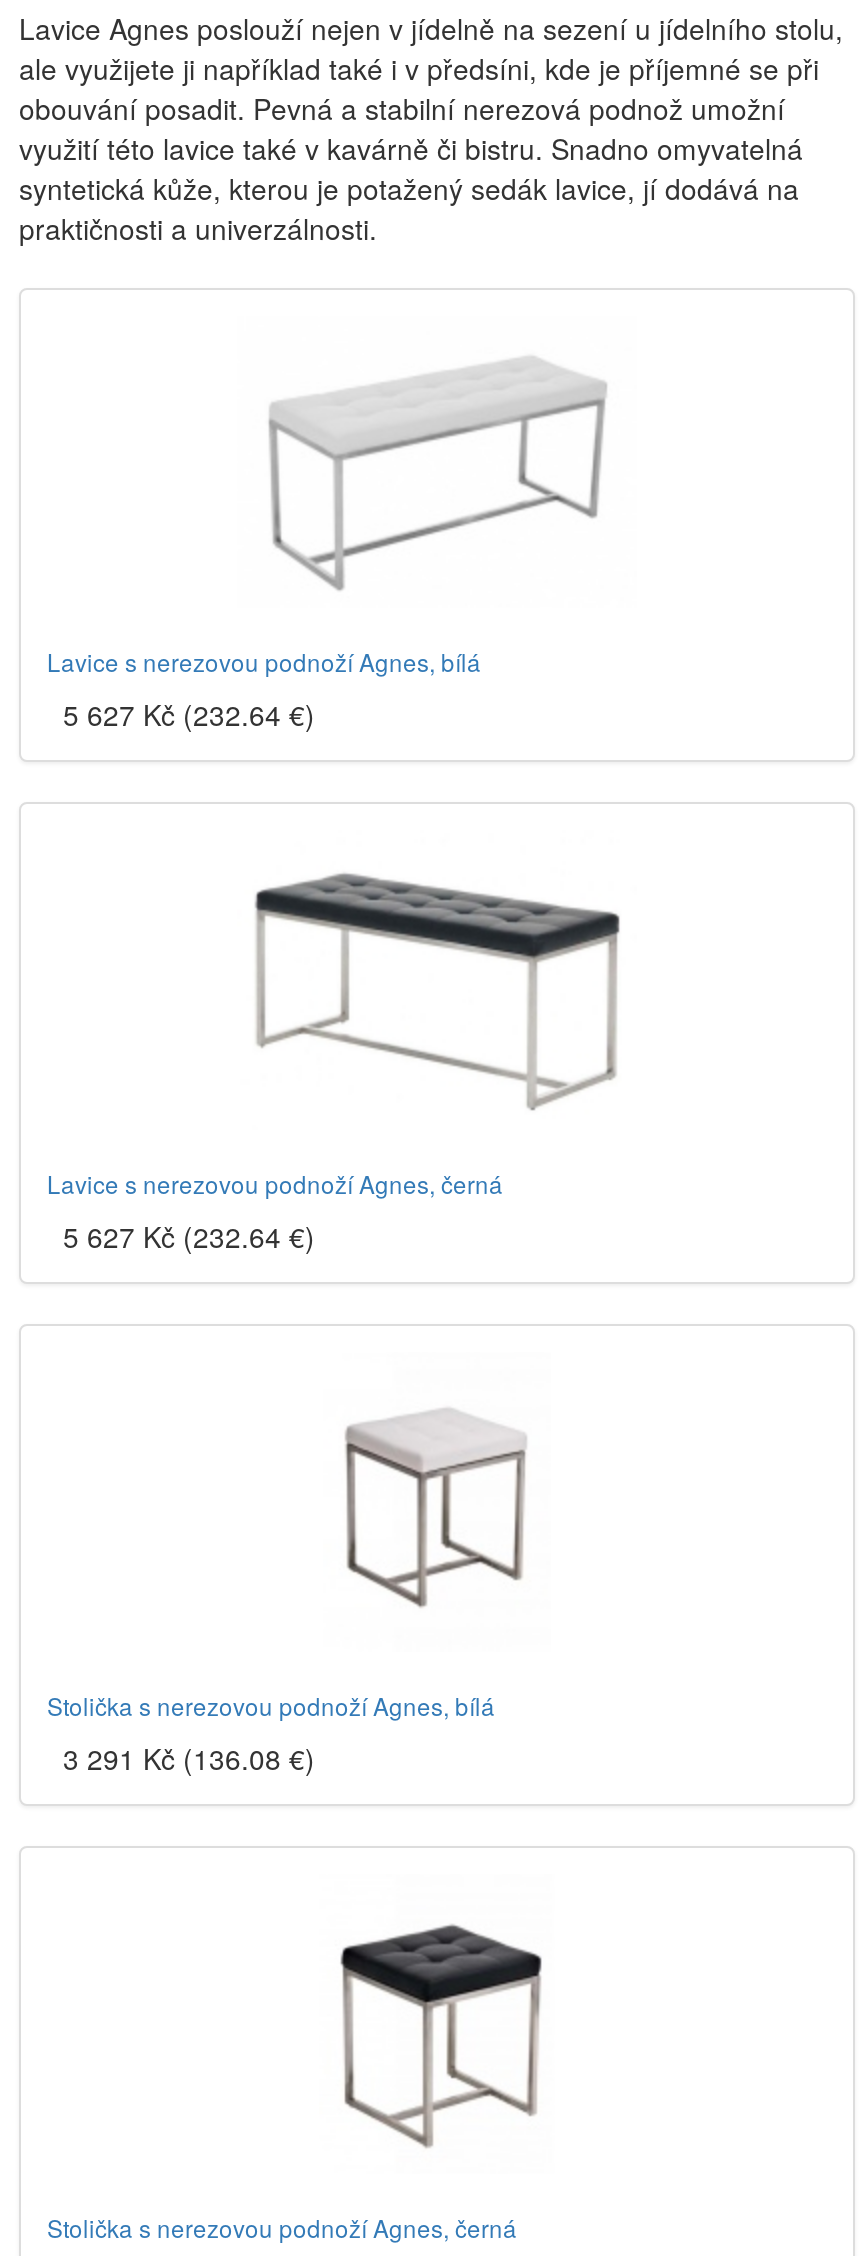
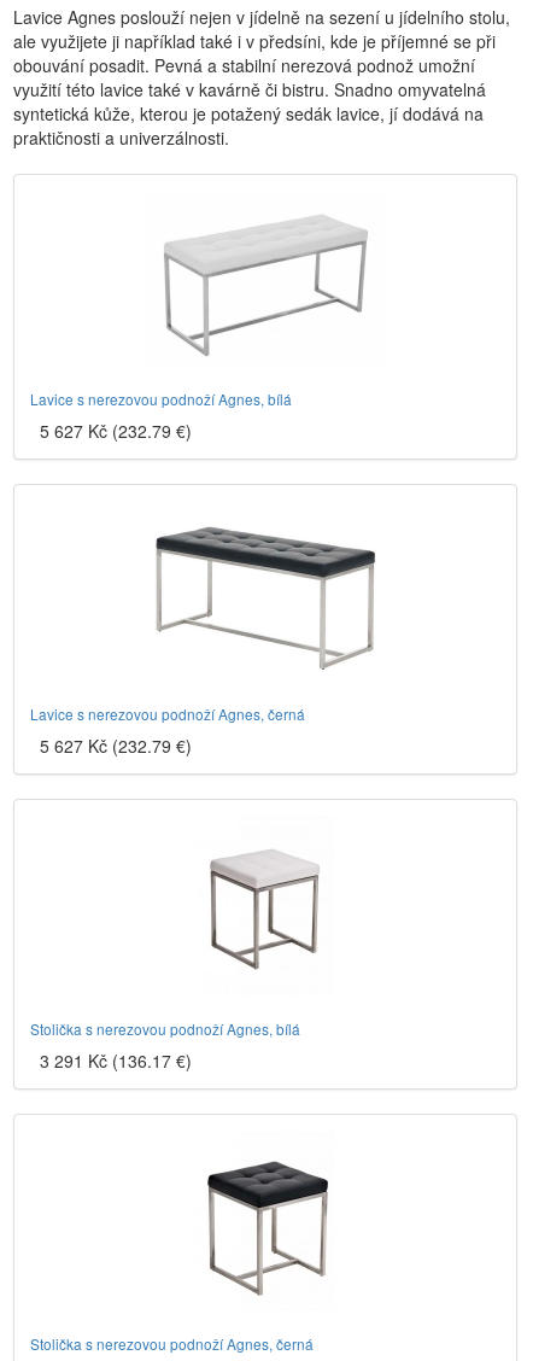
[47,694,315,734] 5 627 Kč (232.64 €) -> [30,419,192,443] 5 627 Kč (232.79 €)
[47,1216,315,1256] 5 627 Kč (232.64 €) -> [30,734,192,758] 5 627 Kč (232.79 €)
[47,1738,315,1778] 3 291 Kč (136.08 €) -> [30,1049,192,1073] 3 291 Kč (136.17 €)

